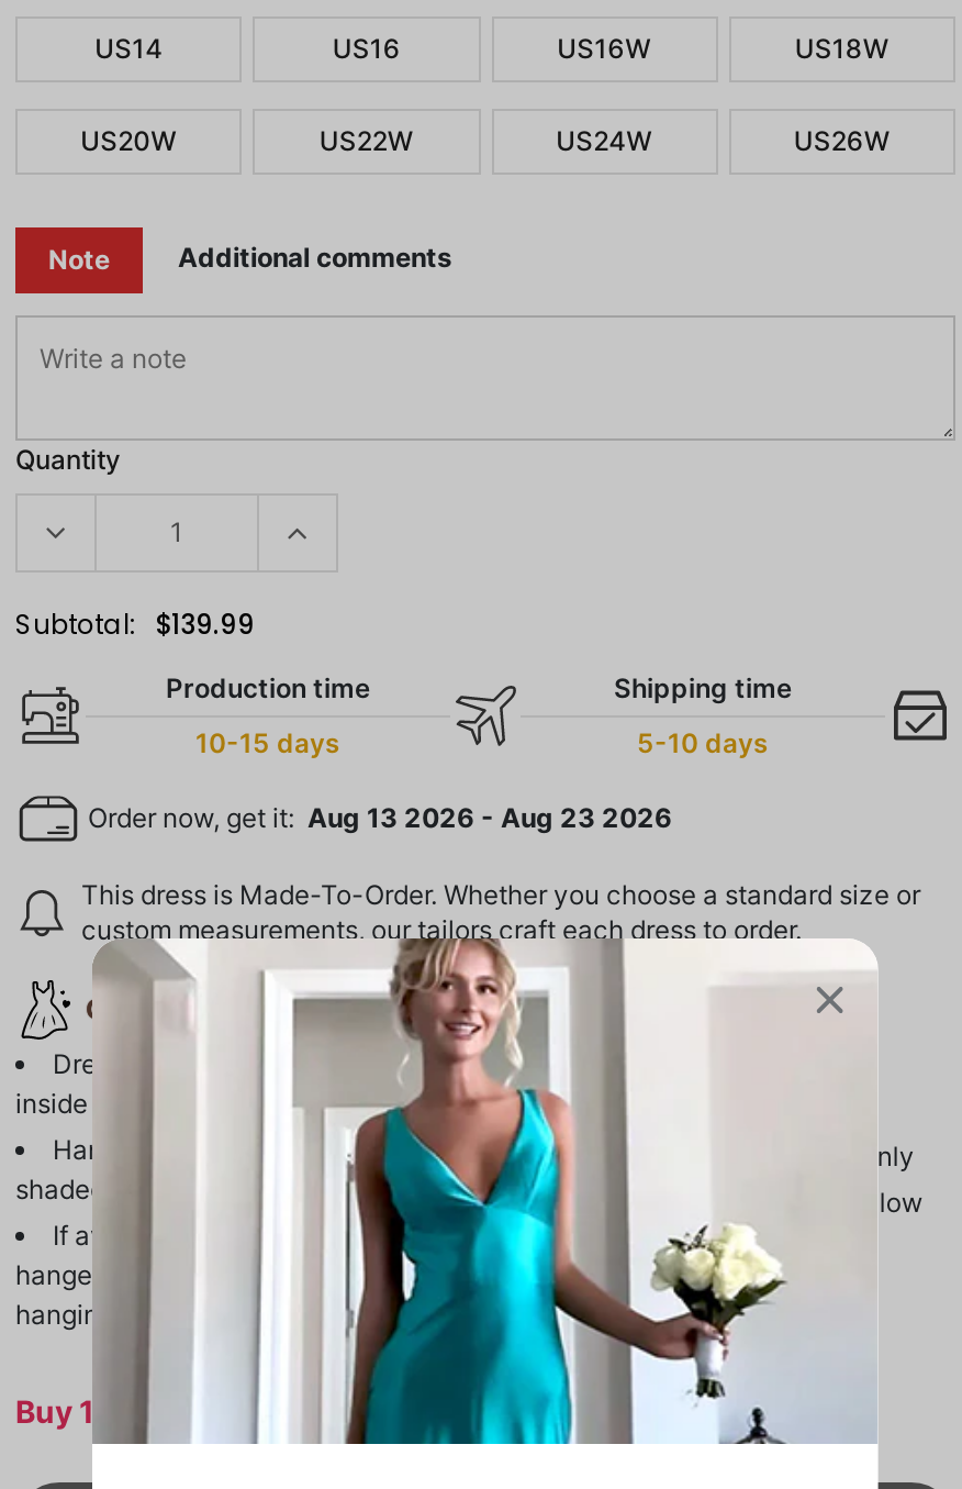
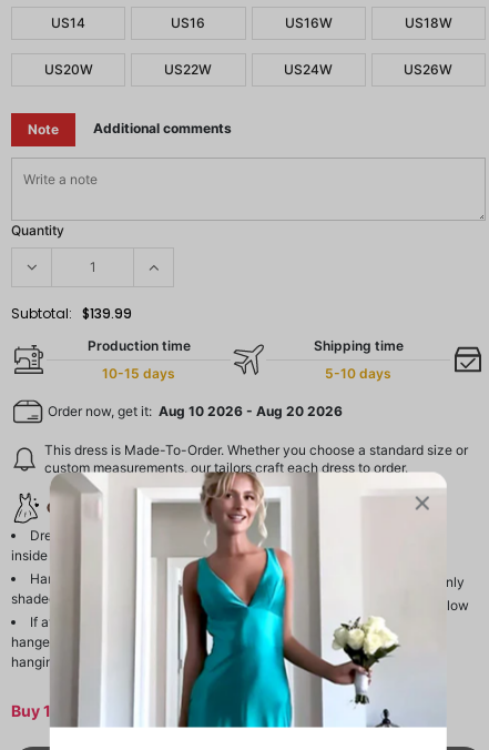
[81,800,672,833] Order now, get it: Aug 13 2026 - Aug 23 2026 -> [44,402,343,419] Order now, get it: Aug 10 2026 - Aug 20 2026

